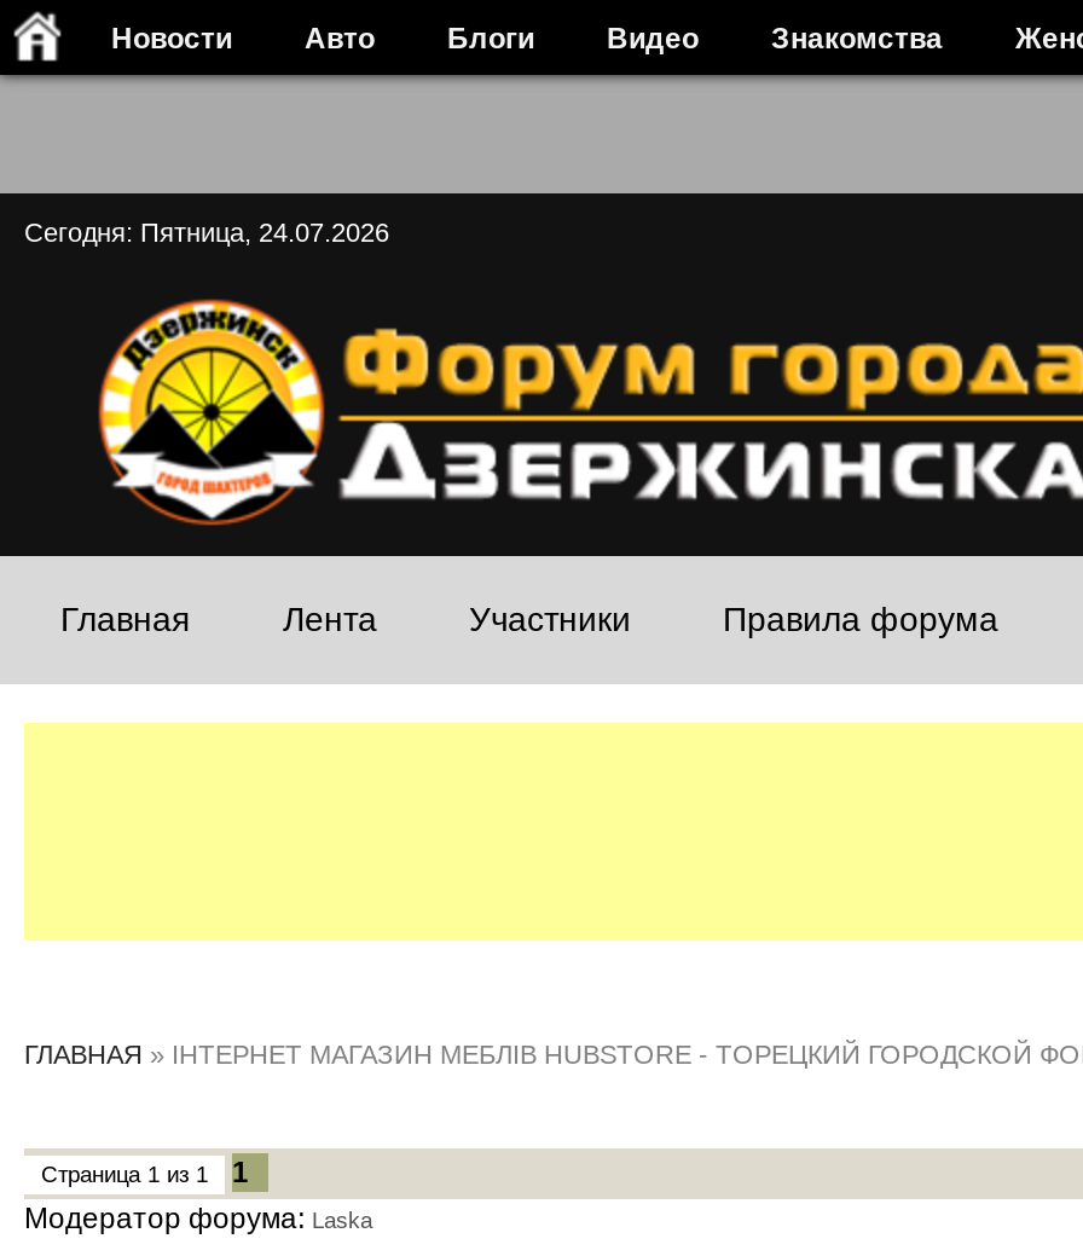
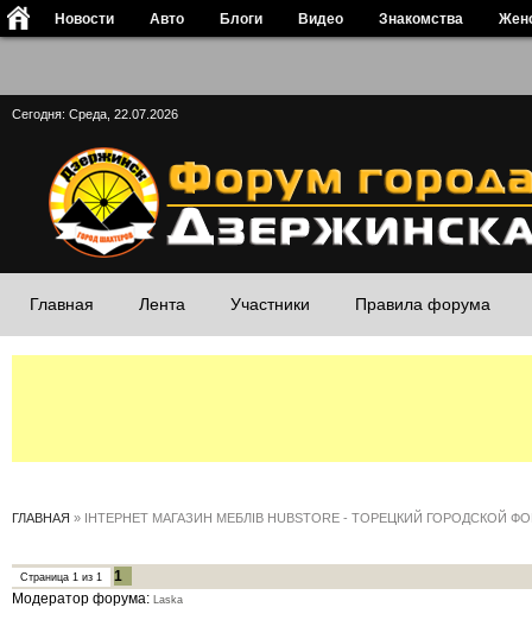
[24,218,389,247] Сегодня: Пятница, 24.07.2026 -> [12,107,178,121] Сегодня: Среда, 22.07.2026

